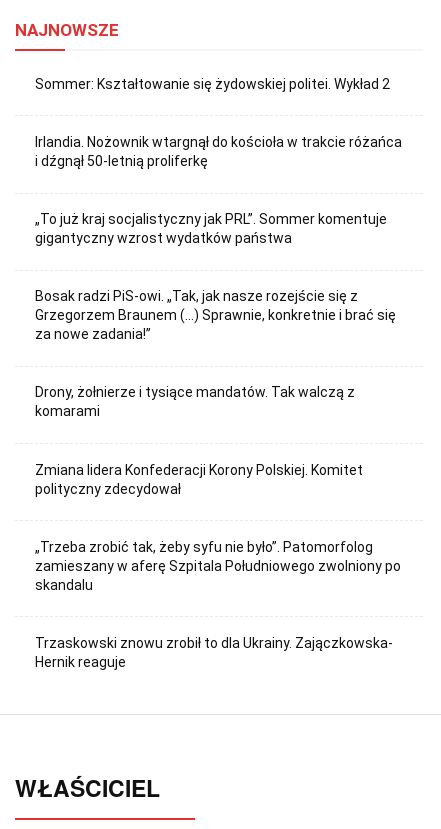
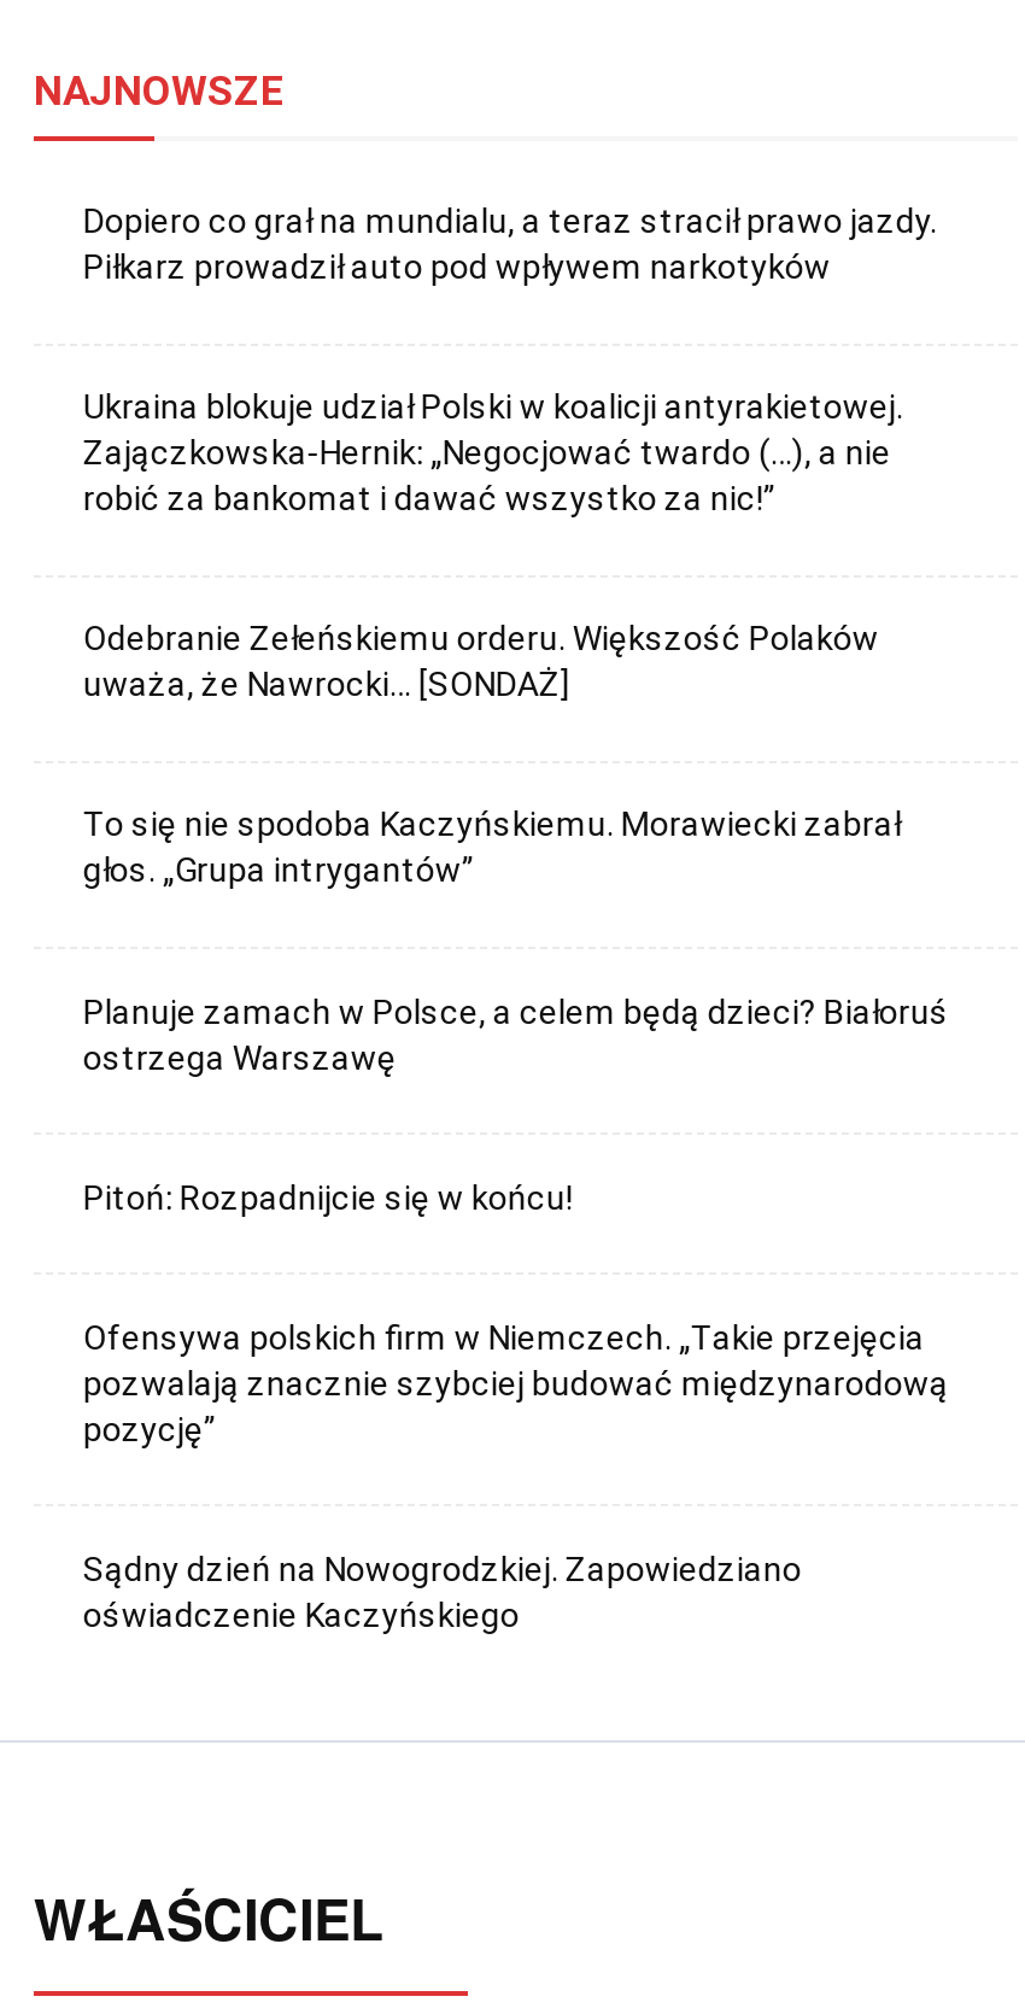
[35,76,390,92] Sommer: Kształtowanie się żydowskiej politei. Wykład 2 -> [83,201,937,285] Dopiero co grał na mundialu, a teraz stracił prawo jazdy. | Piłkarz prowadził auto pod wpływem narkotyków
[35,134,402,169] Irlandia. Nożownik wtargnął do kościoła w trakcie różańca | i dźgnął 50-letnią proliferkę -> [83,387,903,517] Ukraina blokuje udział Polski w koalicji antyrakietowej. | Zajączkowska-Hernik: „Negocjować twardo (…), a nie | robić za bankomat i dawać wszystko za nic!”
[35,211,387,246] „To już kraj socjalistyczny jak PRL”. Sommer komentuje | gigantyczny wzrost wydatków państwa -> [83,619,879,703] Odebranie Zełeńskiemu orderu. Większość Polaków | uważa, że Nawrocki… [SONDAŻ]
[35,288,396,342] Bosak radzi PiS-owi. „Tak, jak nasze rozejście się z | Grzegorzem Braunem (…) Sprawnie, konkretnie i brać się | za nowe zadania!” -> [83,805,901,890] To się nie spodoba Kaczyńskiemu. Morawiecki zabrał | głos. „Grupa intrygantów”
[35,384,355,419] Drony, żołnierze i tysiące mandatów. Tak walczą z | komarami -> [83,991,949,1076] Planuje zamach w Polsce, a celem będą dzieci? Białoruś | ostrzega Warszawę
[35,462,363,497] Zmiana lidera Konfederacji Korony Polskiej. Komitet | polityczny zdecydował -> [83,1177,573,1216] Pitoń: Rozpadnijcie się w końcu!
[35,539,401,593] „Trzeba zrobić tak, żeby syfu nie było”. Patomorfolog | zamieszany w aferę Szpitala Południowego zwolniony po | skandalu -> [83,1318,949,1448] Ofensywa polskich firm w Niemczech. „Takie przejęcia | pozwalają znacznie szybciej budować międzynarodową | pozycję”
[35,635,393,670] Trzaskowski znowu zrobił to dla Ukrainy. Zajączkowska- | Hernik reaguje -> [83,1549,802,1634] Sądny dzień na Nowogrodzkiej. Zapowiedziano | oświadczenie Kaczyńskiego

